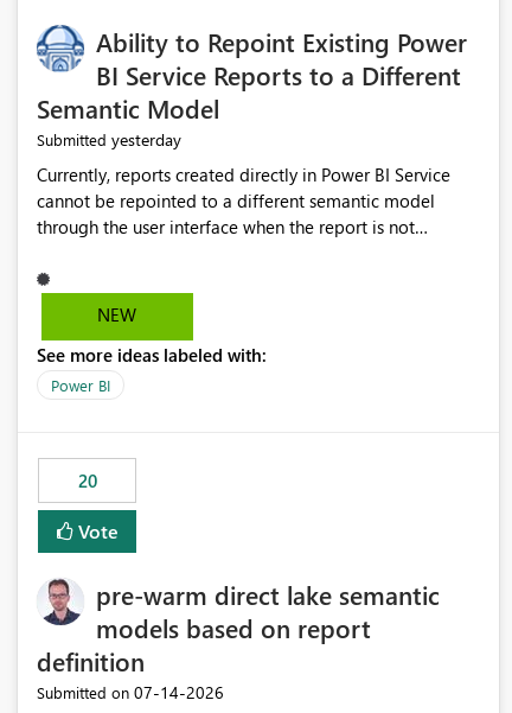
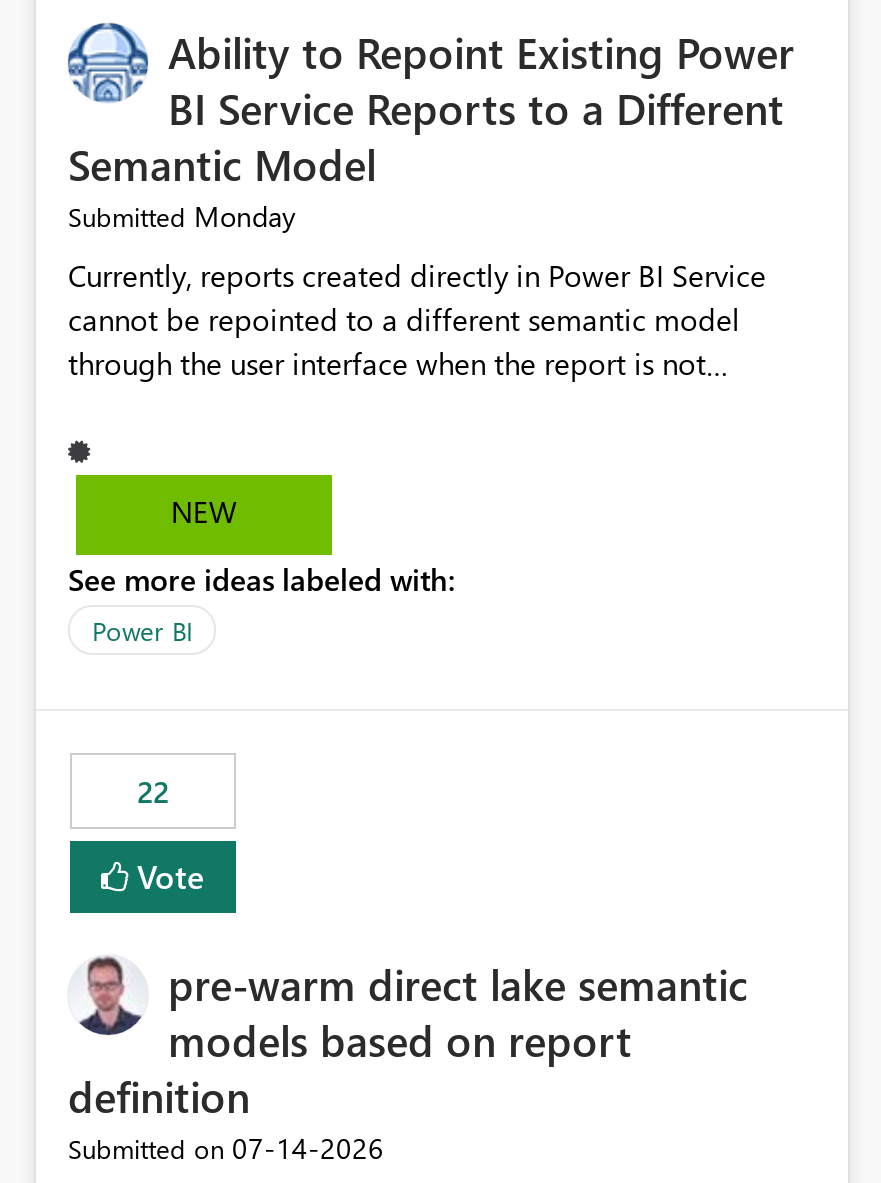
[37,129,181,151] Submitted yesterday -> [68,198,296,236] Submitted Monday
[78,469,97,493] 20 -> [137,772,169,812] 22

